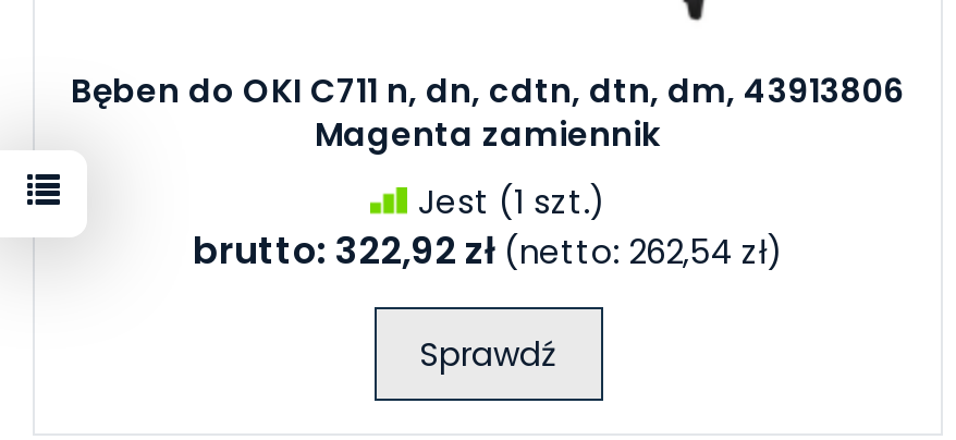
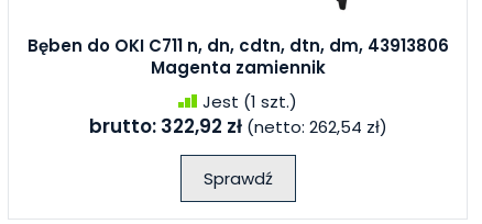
[7,172,100,259] [image] -> none

